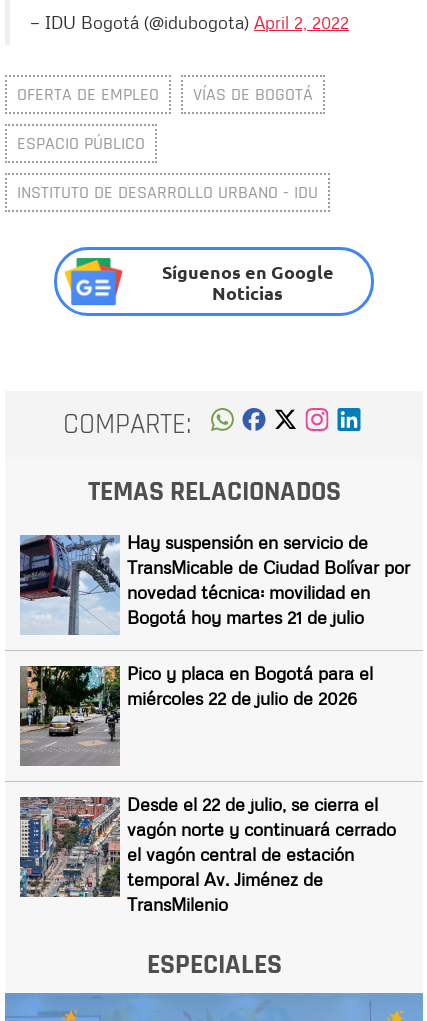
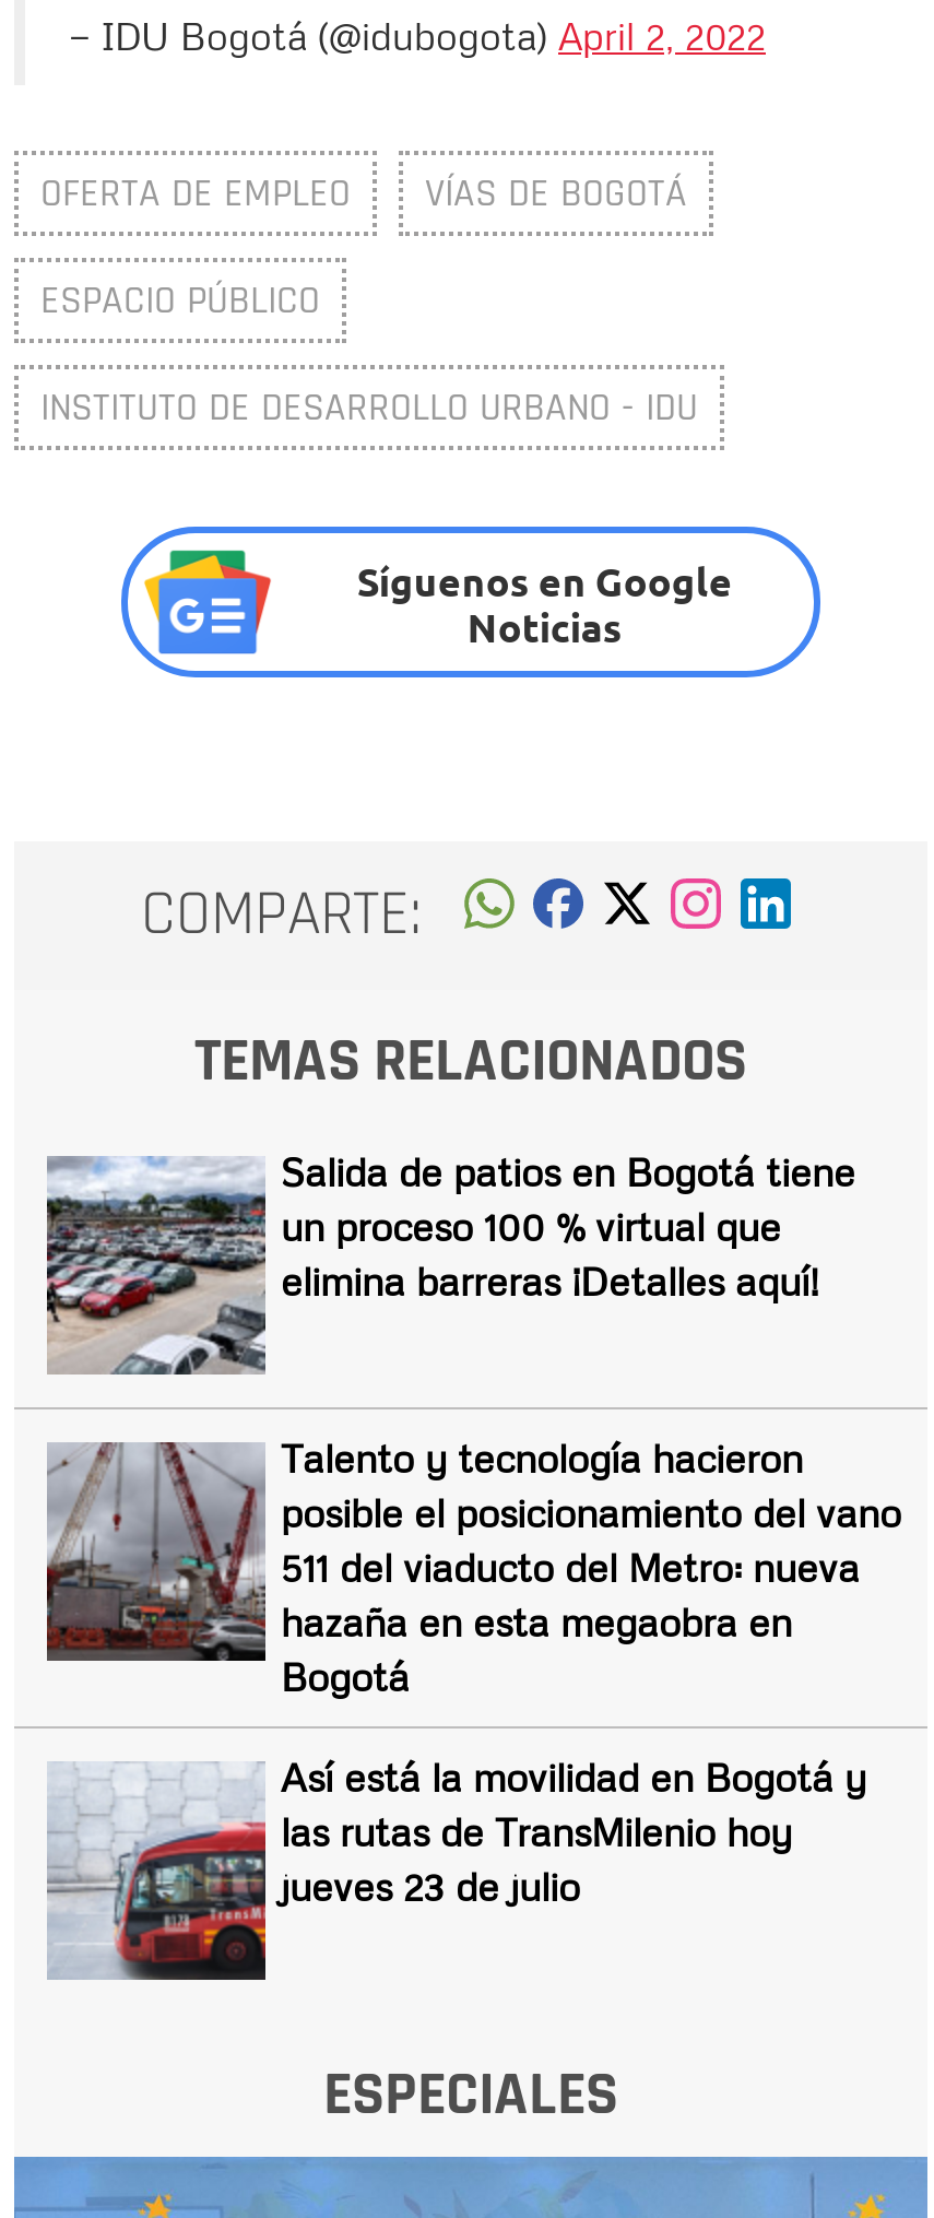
[19,531,410,635] [image] | Hay suspensión en servicio de | TransMicable de Ciudad Bolívar por | novedad técnica: movilidad en | Bogotá hoy martes 21 de julio -> [45,1147,855,1377] [image] | Salida de patios en Bogotá tiene | un proceso 100 % virtual que | elimina barreras ¡Detalles aquí!
[19,662,373,766] [image] | Pico y placa en Bogotá para el | miércoles 22 de julio de 2026 -> [45,1433,901,1700] [image] | Talento y tecnología hacieron | posible el posicionamiento del vano | 511 del viaducto del Metro: nueva | hazaña en esta megaobra en | Bogotá
[19,793,396,915] [image] | Desde el 22 de julio, se cierra el | vagón norte y continuará cerrado | el vagón central de estación | temporal Av. Jiménez de | TransMilenio -> [47,1729,866,1982] [image] | Así está la movilidad en Bogotá y | las rutas de TransMilenio hoy | jueves 23 de julio

